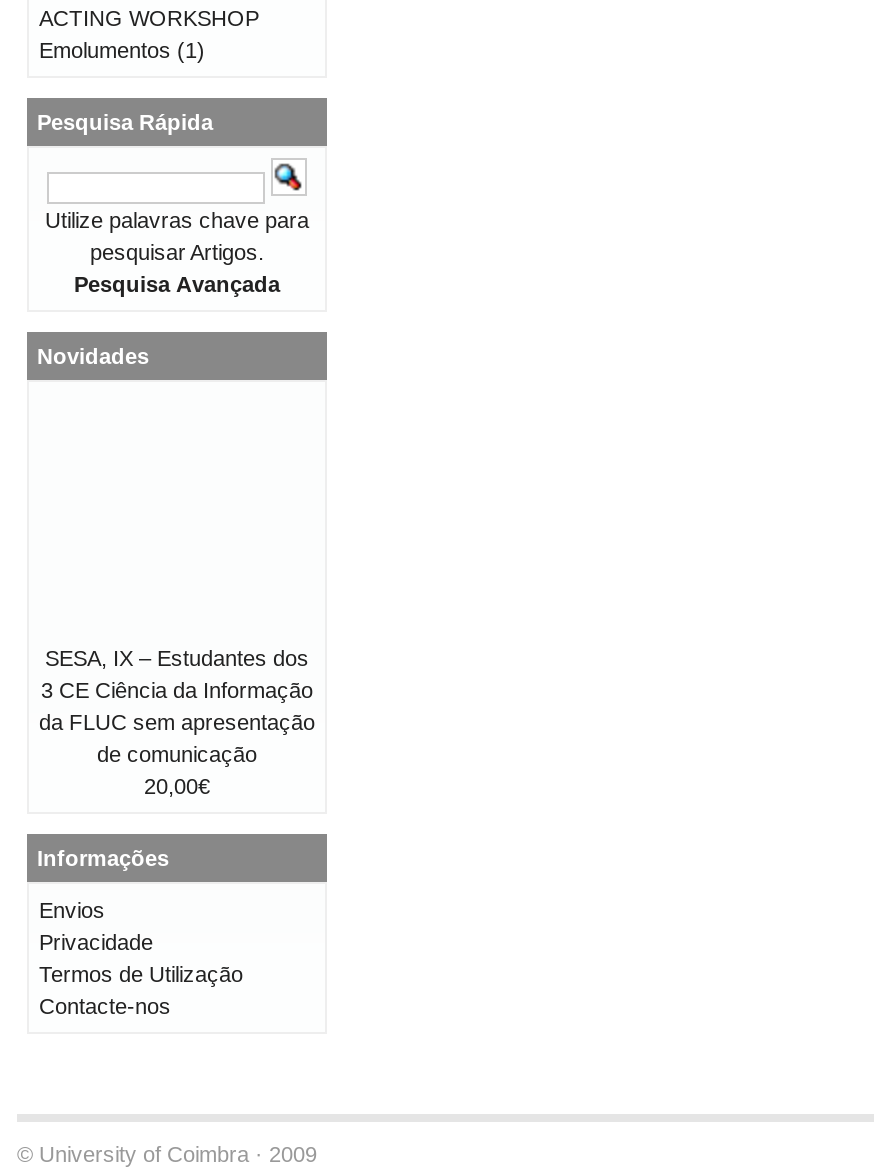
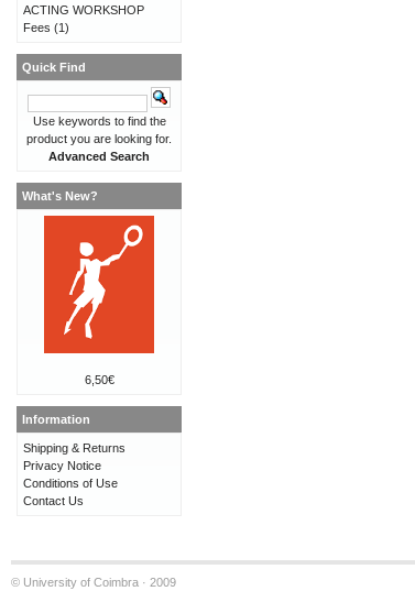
[39,38,205,62] Emolumentos (1) -> [23,21,69,34] Fees (1)
none -> [43,215,155,295] [image]
[37,110,213,134] Pesquisa Rápida -> [22,61,86,74] Quick Find
[45,208,309,296] Utilize palavras chave para | pesquisar Artigos. | Pesquisa Avançada -> [26,114,172,163] Use keywords to find the | product you are looking for. | Advanced Search
[37,344,149,368] Novidades -> [22,189,98,203] What's New?
[39,646,315,798] SESA, IX – Estudantes dos | 3 CE Ciência da Informação | da FLUC sem apresentação | de comunicação | 20,00€ -> [84,373,114,386] 6,50€
[37,846,169,870] Informações -> [22,413,90,426] Information
[39,898,243,1018] Envios | Privacidade | Termos de Utilização | Contacte-nos -> [23,441,125,507] Shipping & Returns | Privacy Notice | Conditions of Use | Contact Us

